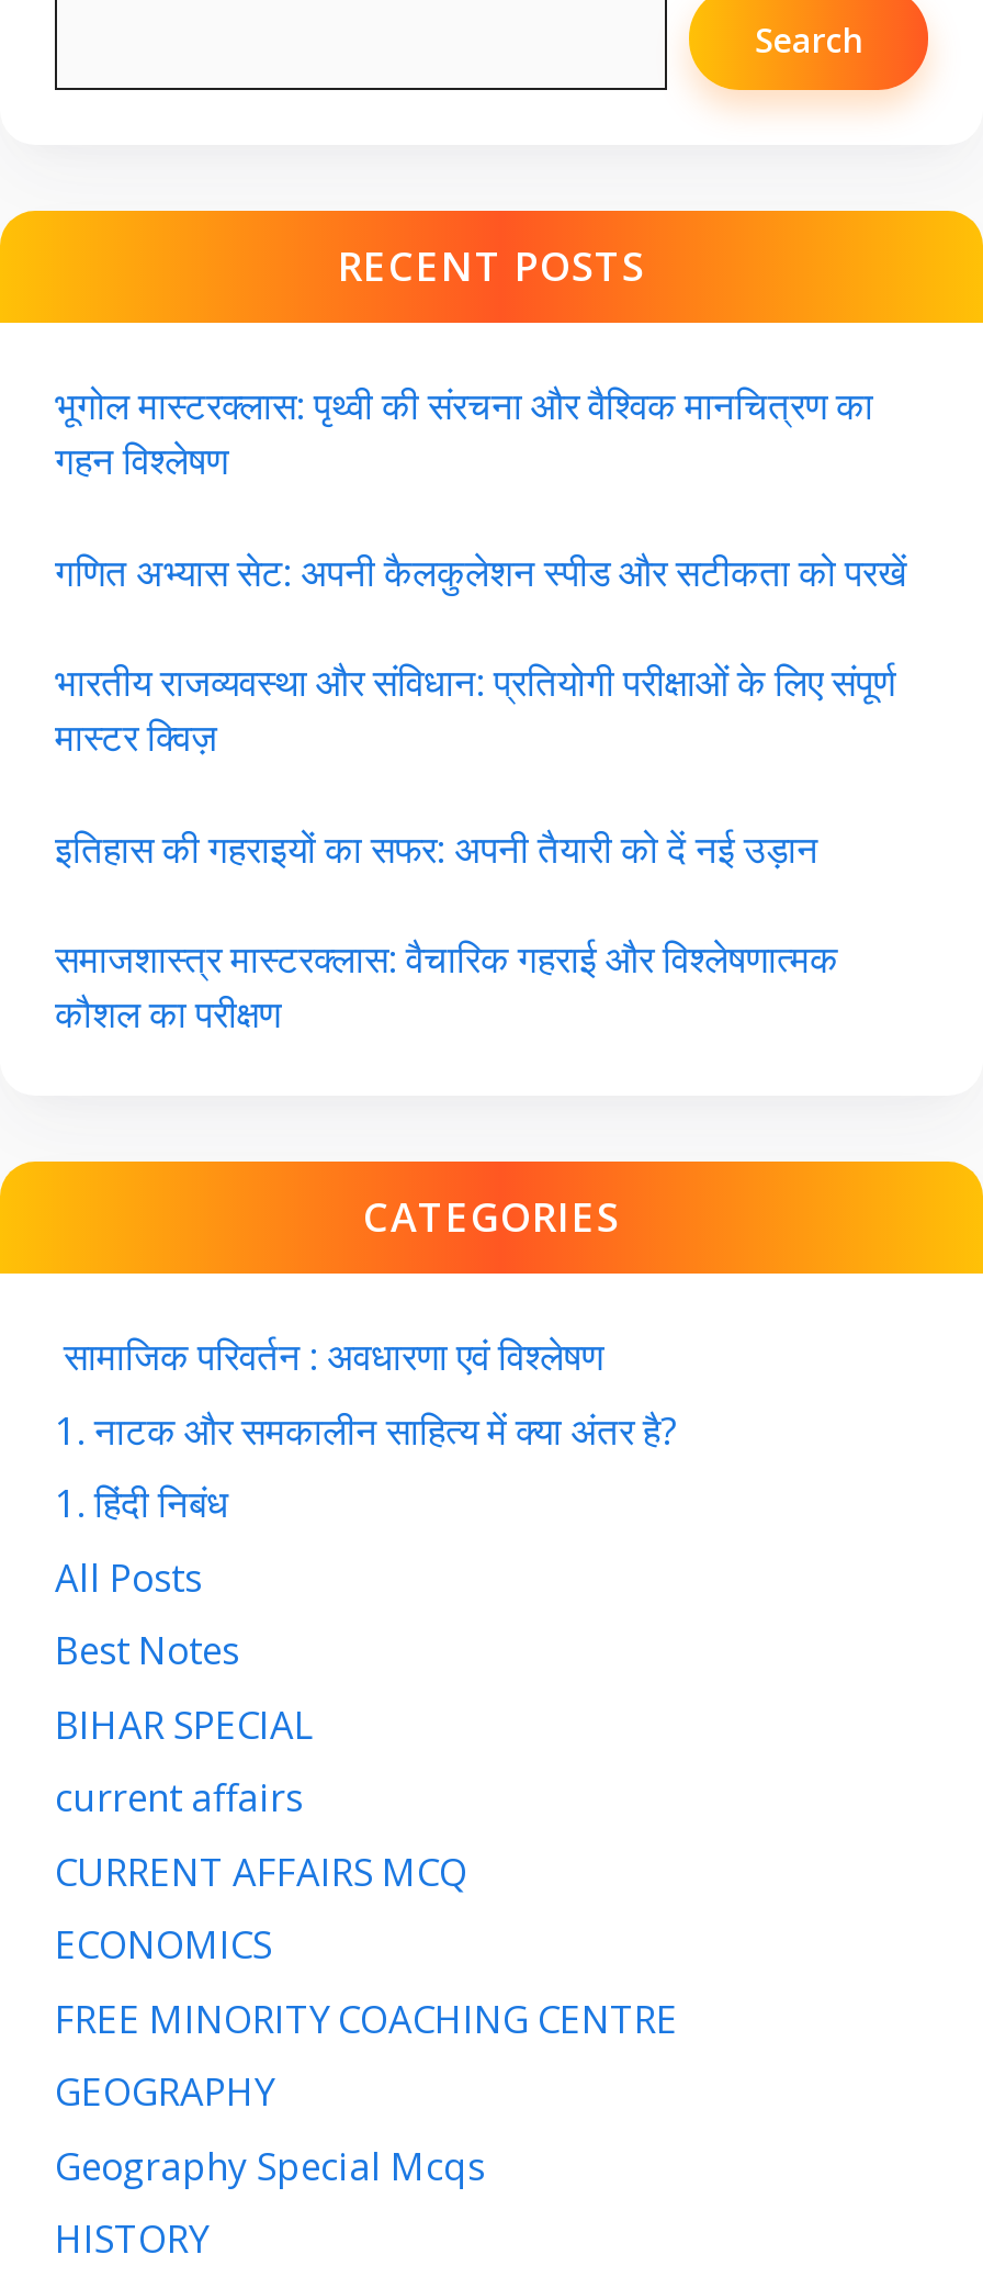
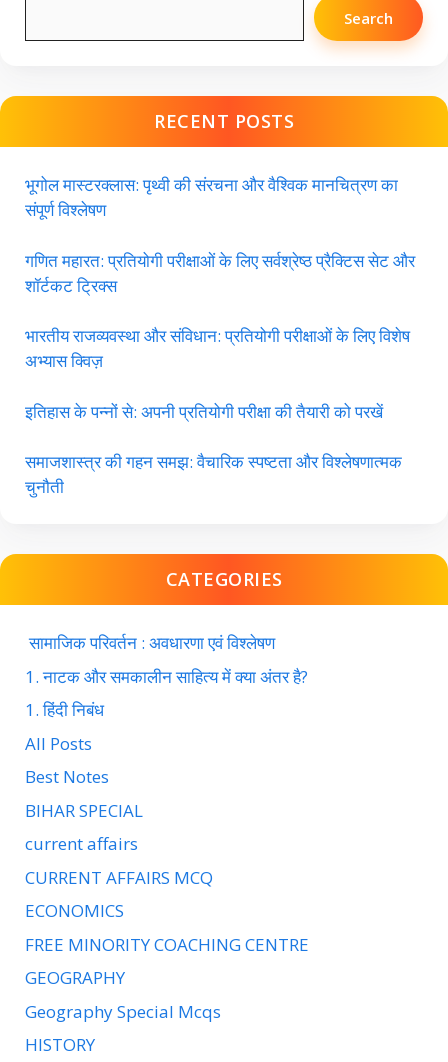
[55,435,228,485] गहन विश्लेषण -> [25,198,106,221] संपूर्ण विश्लेषण
[55,546,906,596] गणित अभ्यास सेट: अपनी कैलकुलेशन स्पीड और सटीकता को परखें -> [25,248,415,296] गणित महारत: प्रतियोगी परीक्षाओं के लिए सर्वश्रेष्ठ प्रैक्टिस सेट और | शॉर्टकट ट्रिक्स
[55,657,895,762] भारतीय राजव्यवस्था और संविधान: प्रतियोगी परीक्षाओं के लिए संपूर्ण | मास्टर क्विज़ -> [25,324,410,372] भारतीय राजव्यवस्था और संविधान: प्रतियोगी परीक्षाओं के लिए विशेष | अभ्यास क्विज़
[55,822,818,873] इतिहास की गहराइयों का सफर: अपनी तैयारी को दें नई उड़ान -> [25,399,383,422] इतिहास के पन्नों से: अपनी प्रतियोगी परीक्षा की तैयारी को परखें
[55,933,838,1039] समाजशास्त्र मास्टरक्लास: वैचारिक गहराई और विश्लेषणात्मक | कौशल का परीक्षण -> [25,450,402,498] समाजशास्त्र की गहन समझ: वैचारिक स्पष्टता और विश्लेषणात्मक | चुनौती

